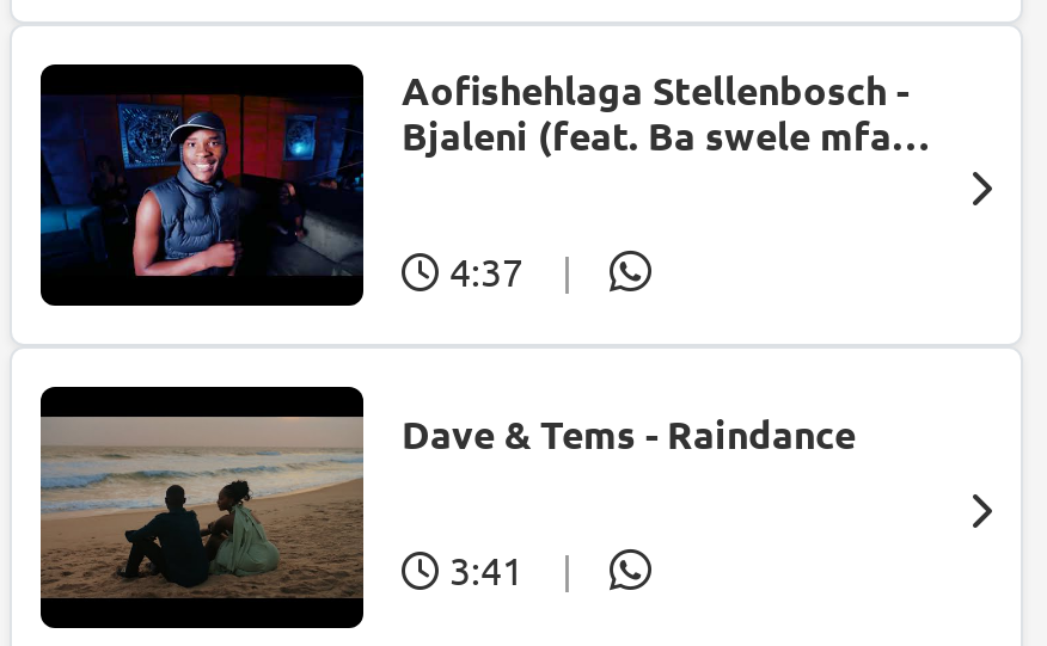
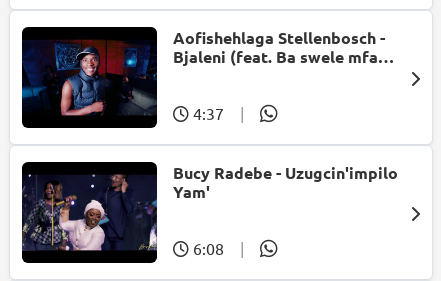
[38,409,856,630] [image] | Dave & Tems - Raindance -> [22,162,398,273] [image] | Bucy Radebe - Uzugcin'impilo | Yam'
[449,545,523,593] 3:41 -> [193,238,224,258] 6:08

